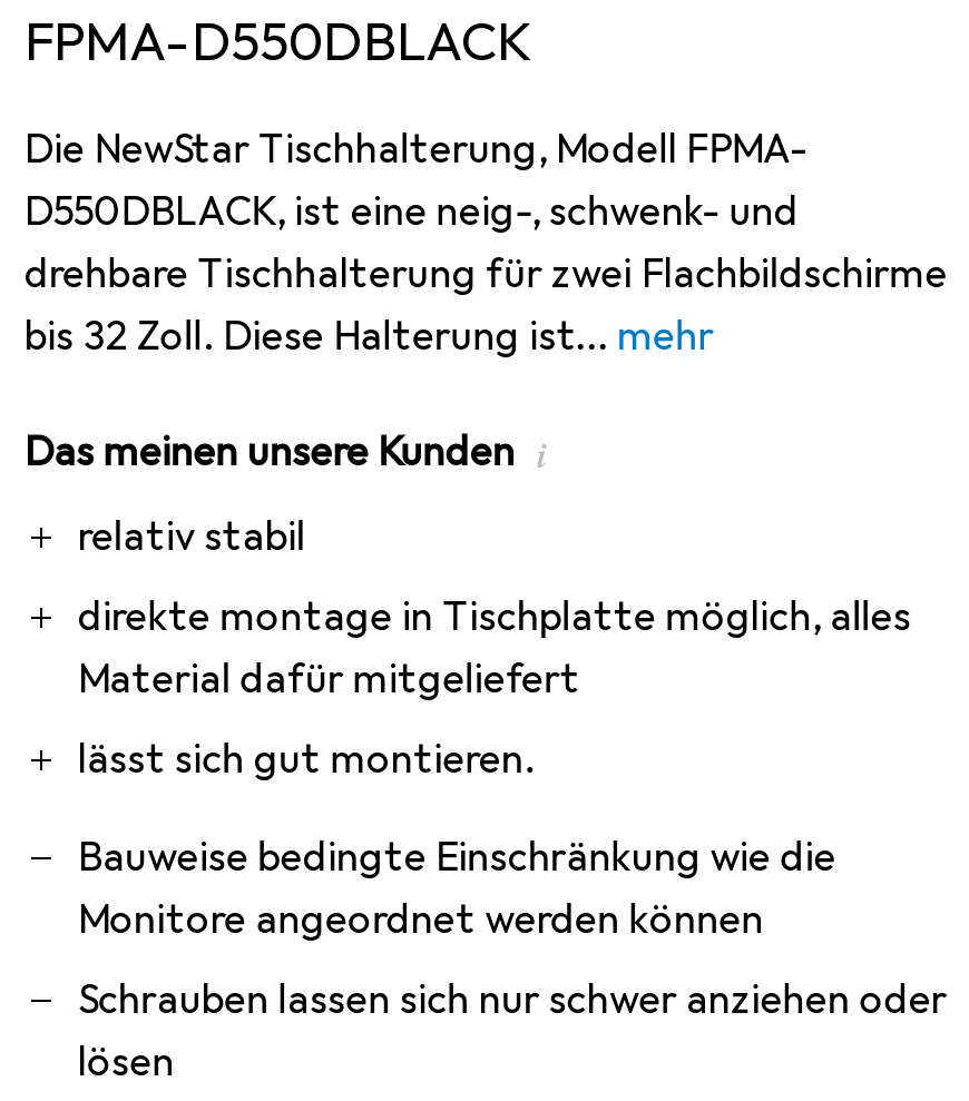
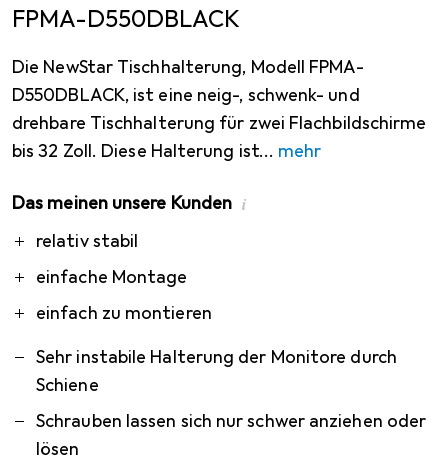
[78,592,911,704] direkte montage in Tischplatte möglich, alles | Material dafür mitgeliefert -> [36,266,187,288] einfache Montage
[78,735,535,784] lässt sich gut montieren. -> [36,302,212,324] einfach zu montieren
[78,833,836,944] Bauweise bedingte Einschränkung wie die | Monitore angeordnet werden können -> [36,346,397,396] Sehr instabile Halterung der Monitore durch | Schiene

